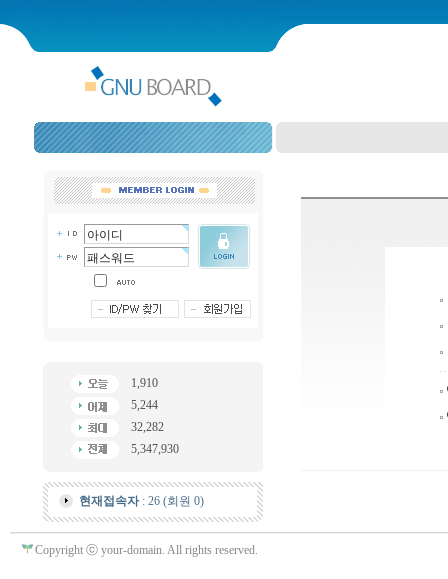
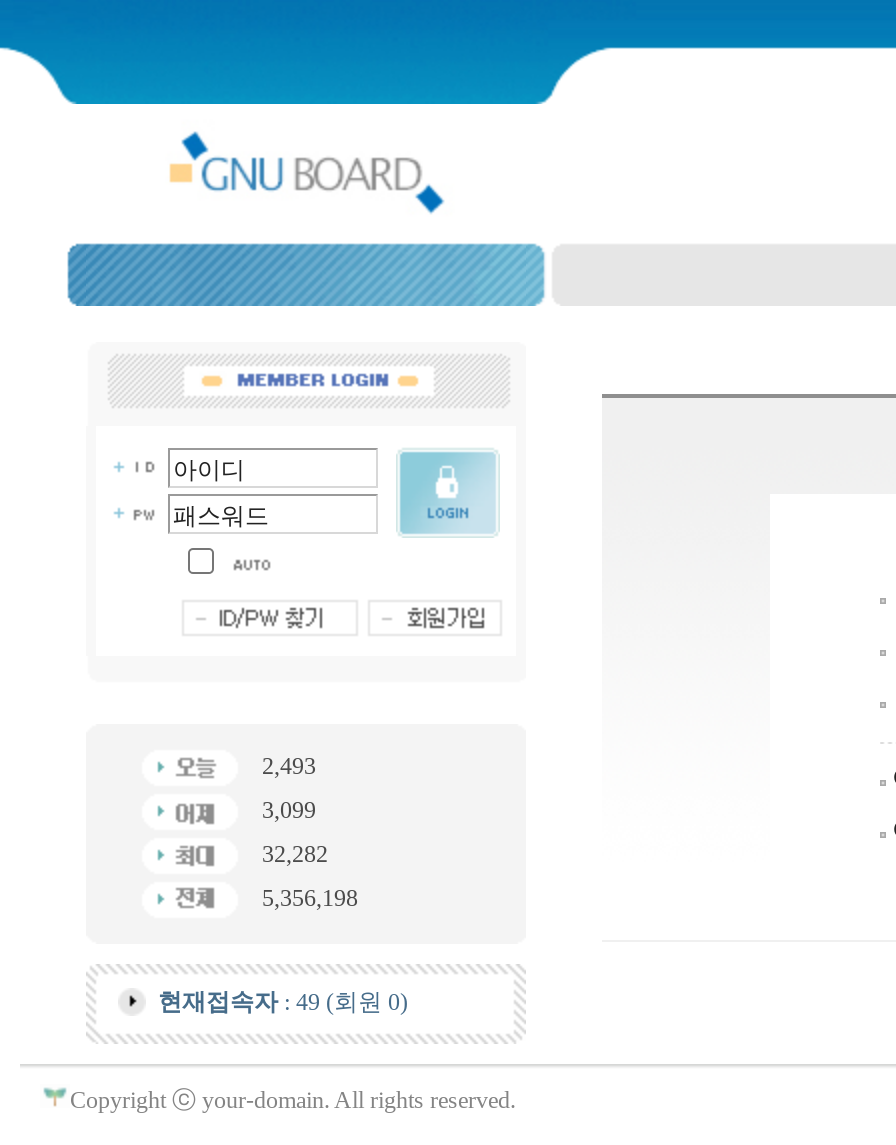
[131,376,158,390] 1,910 -> [262,752,316,780] 2,493
[131,398,158,412] 5,244 -> [262,796,316,824] 3,099
[131,442,179,456] 5,347,930 -> [262,884,358,912] 5,356,198
[79,494,204,508] 현재접속자: 26 (회원 0) -> [158,988,408,1016] 현재접속자: 49 (회원 0)

